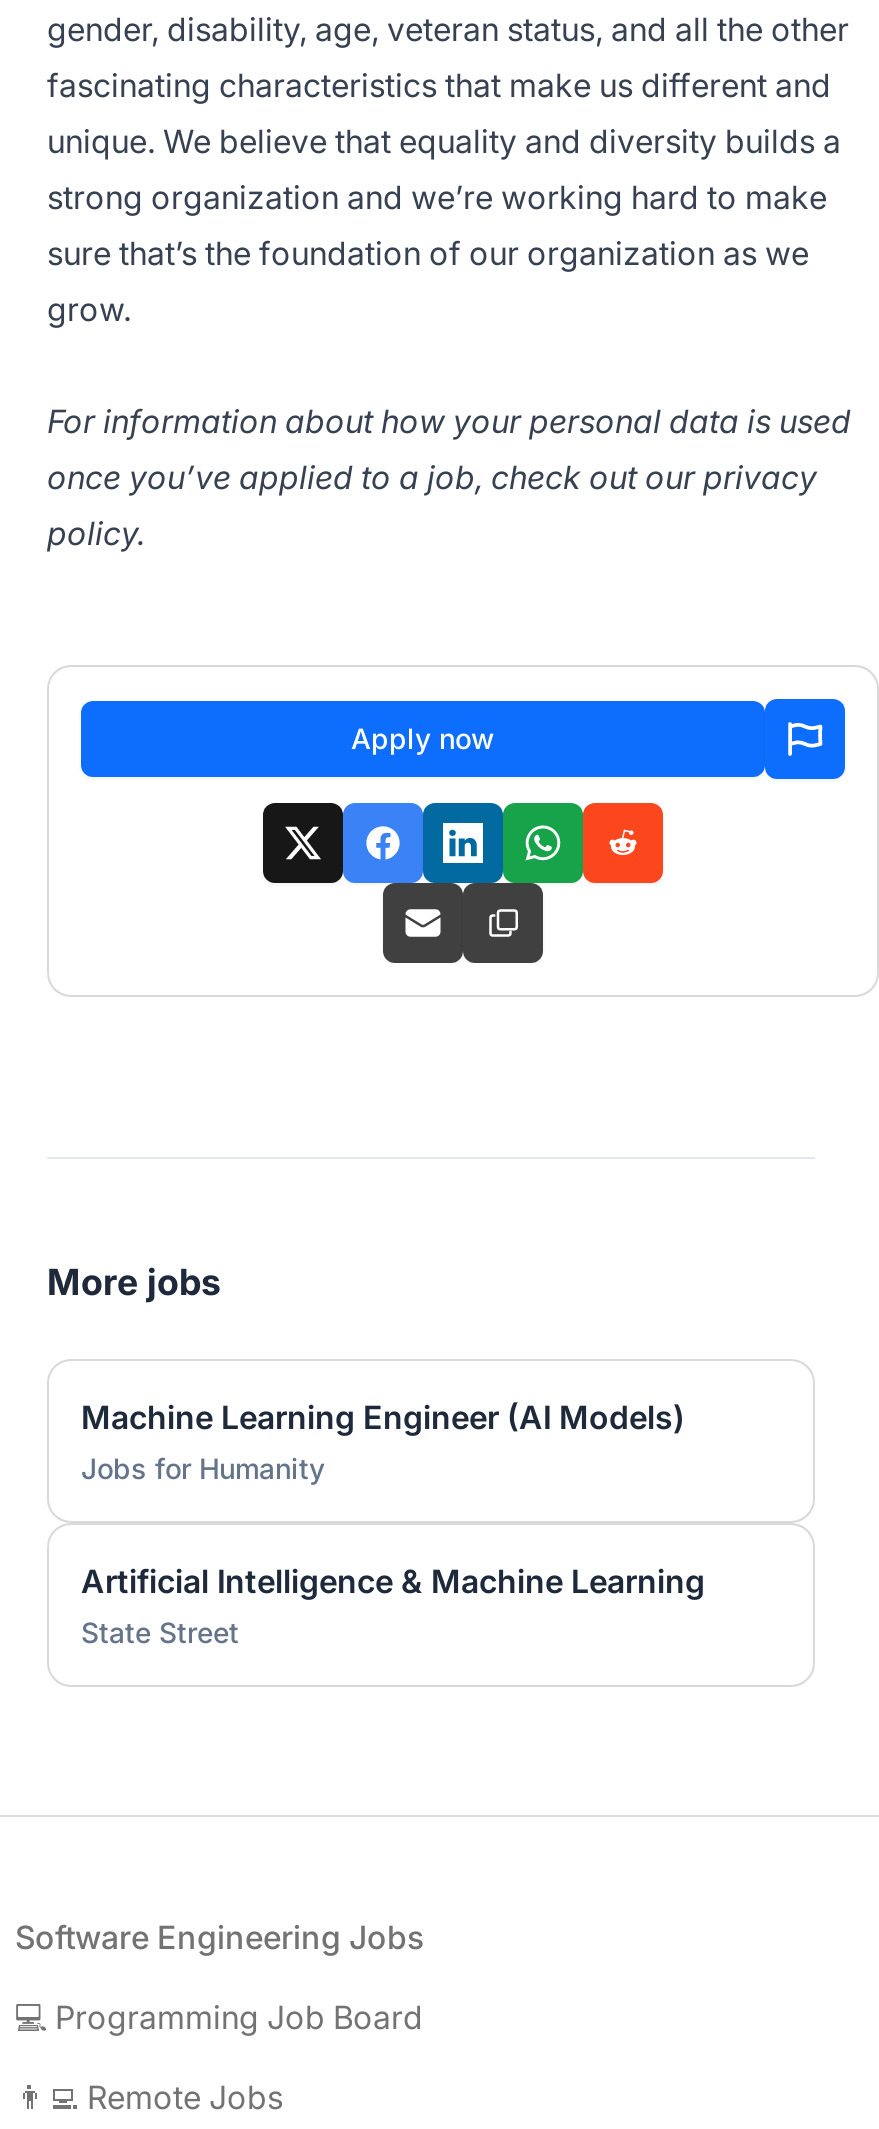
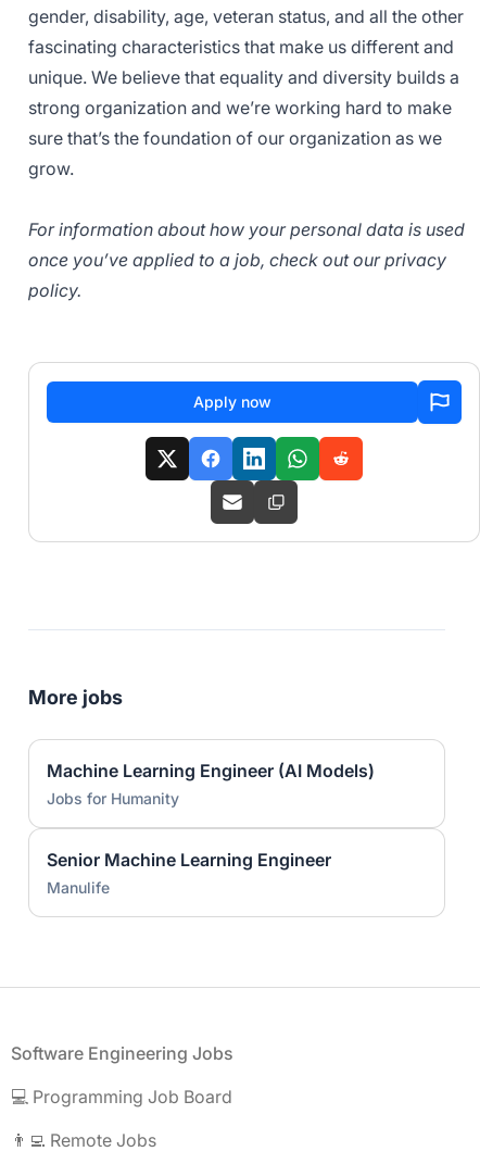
[81,1561,705,1649] Artificial Intelligence & Machine Learning | State Street -> [47,849,331,897] Senior Machine Learning Engineer | Manulife

